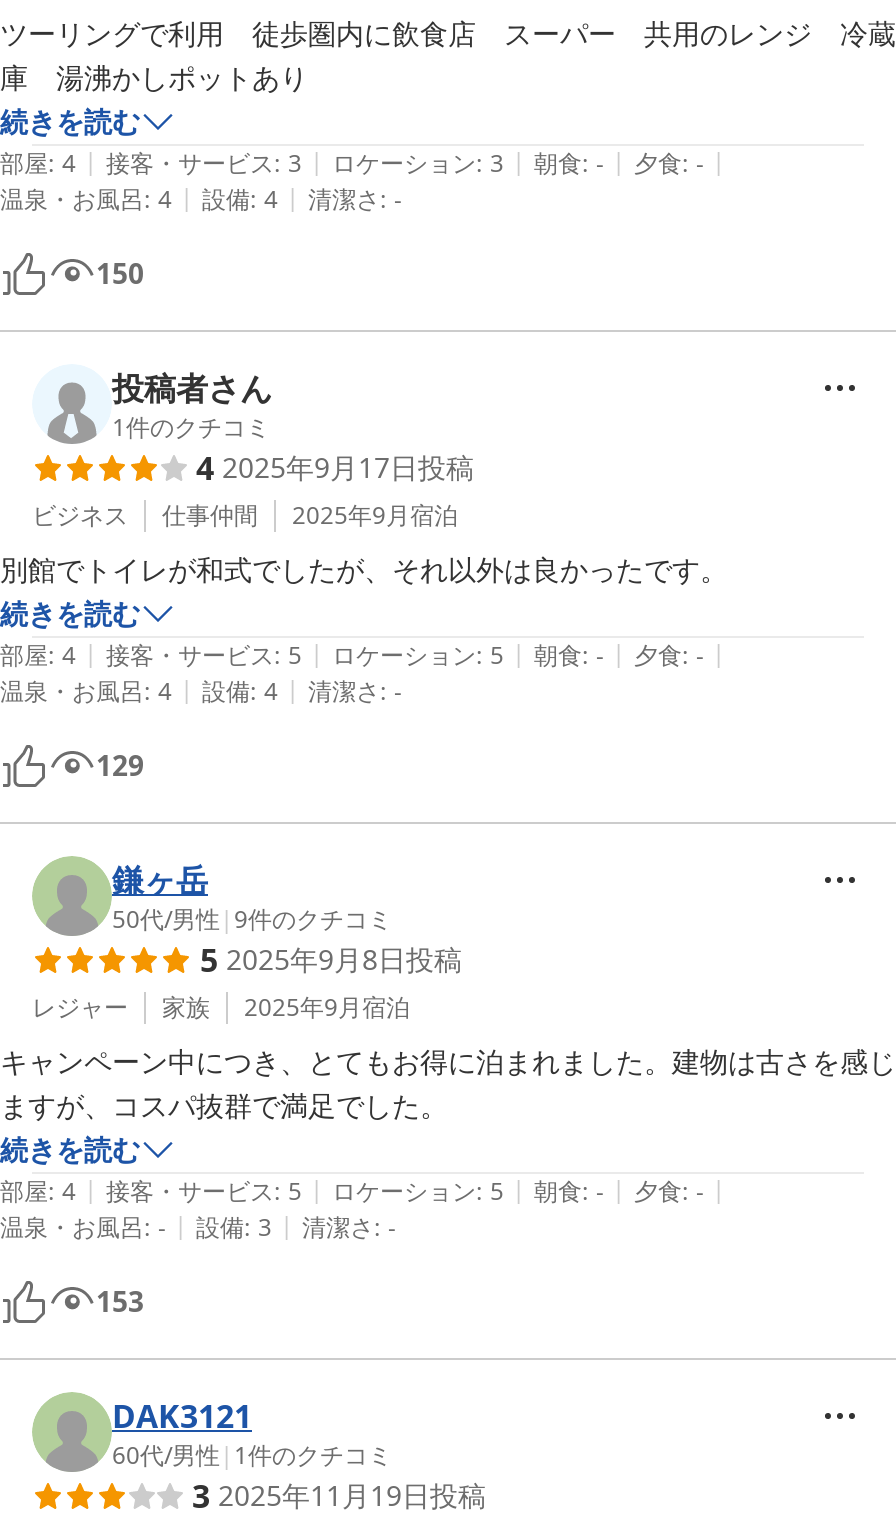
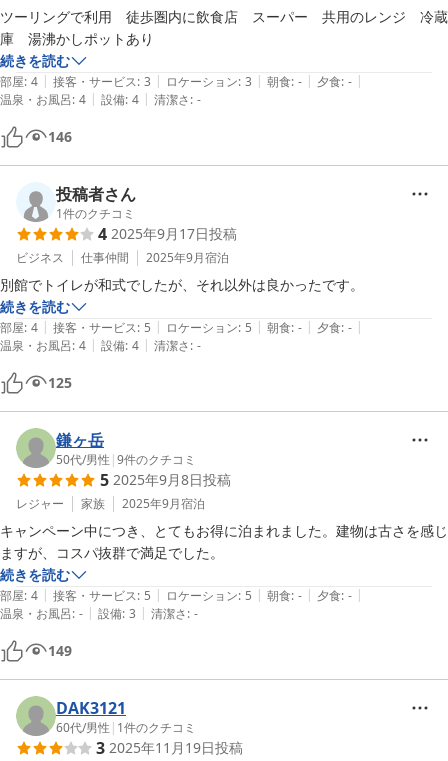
[96,254,144,292] 150 -> [48,127,72,146] 146
[96,746,144,784] 129 -> [48,373,72,392] 125
[96,1282,144,1320] 153 -> [48,641,72,660] 149

